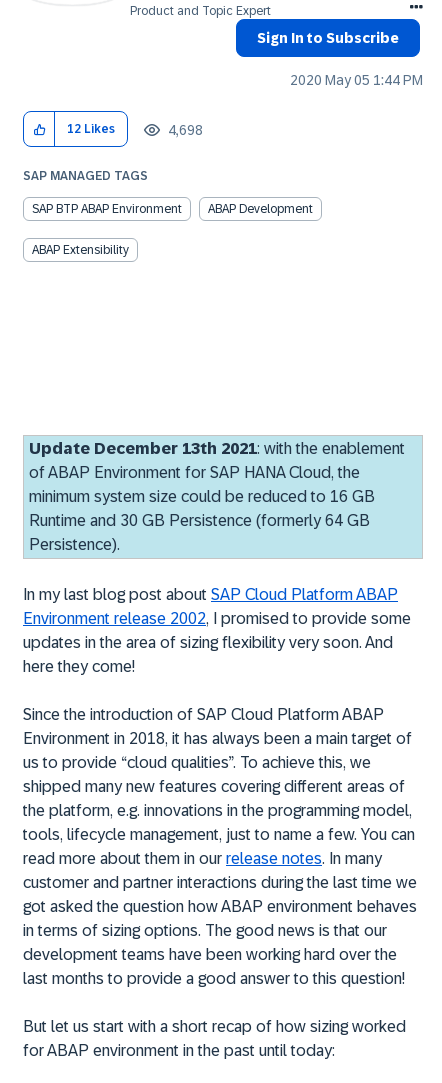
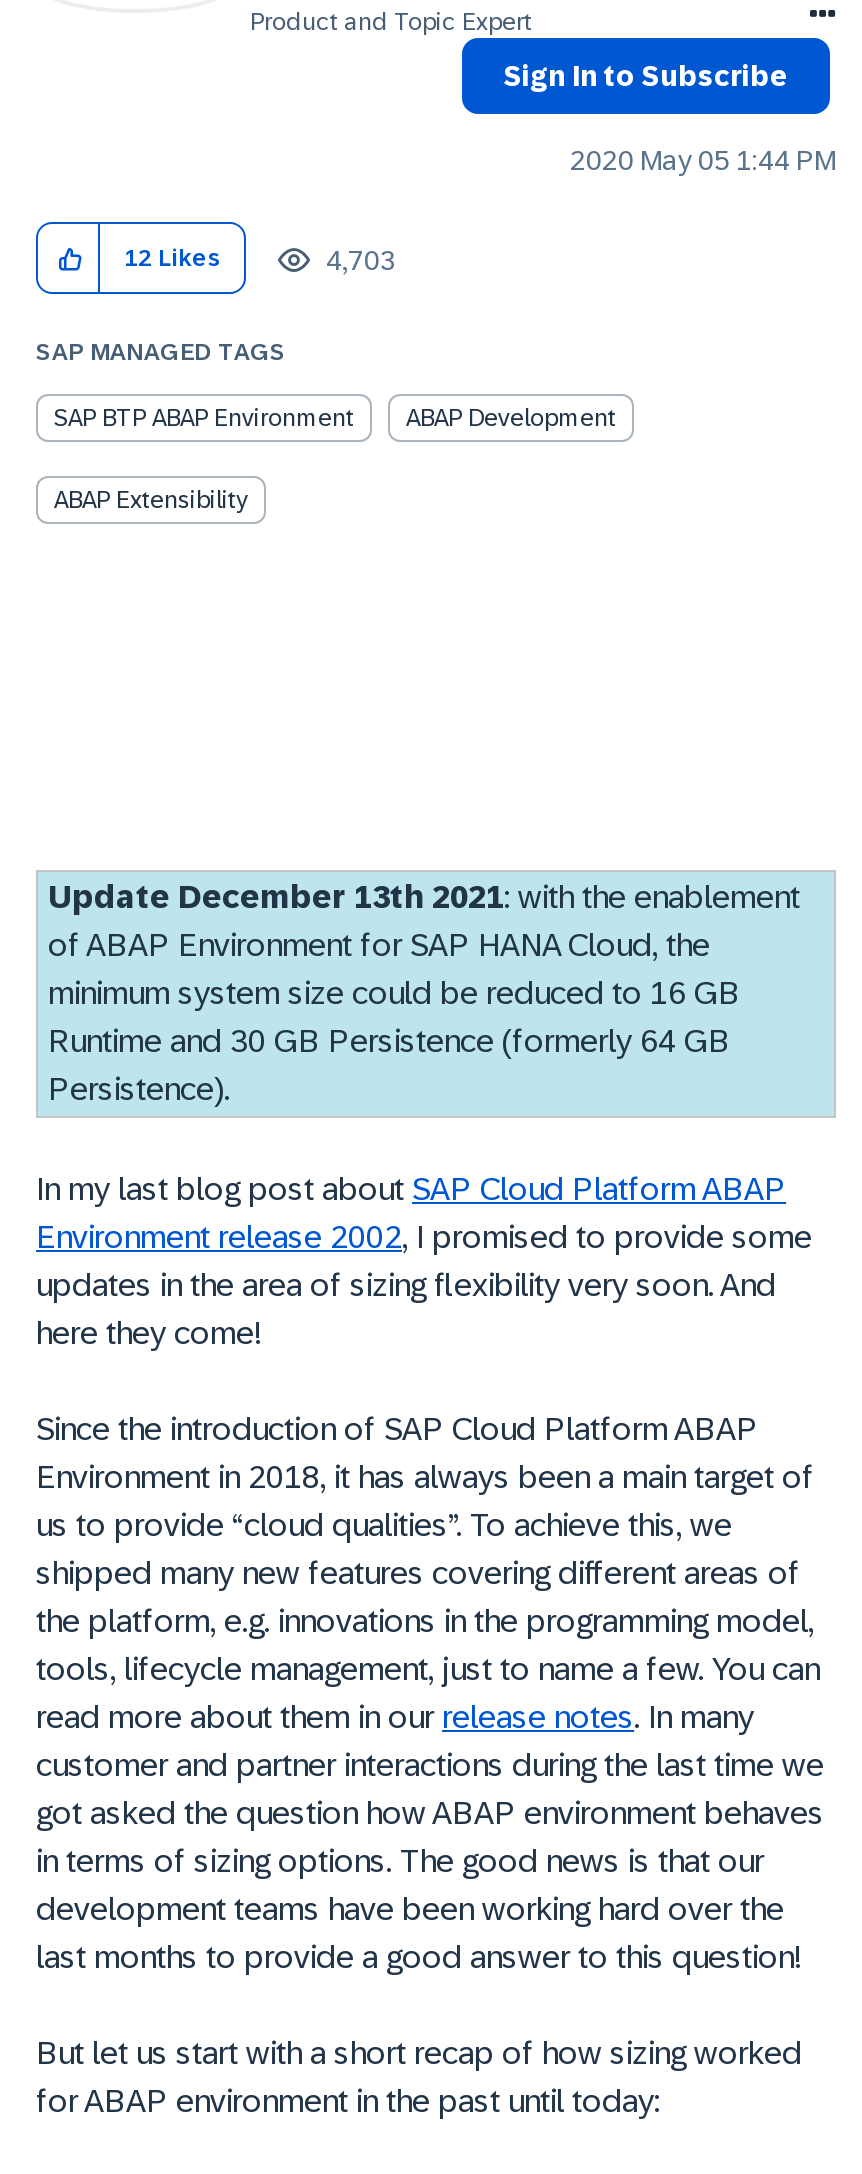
[168,122,203,138] 4,698 -> [326,244,396,276] 4,703

